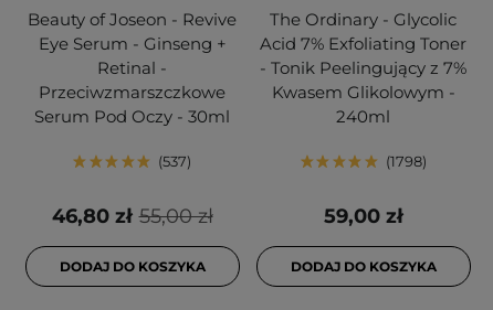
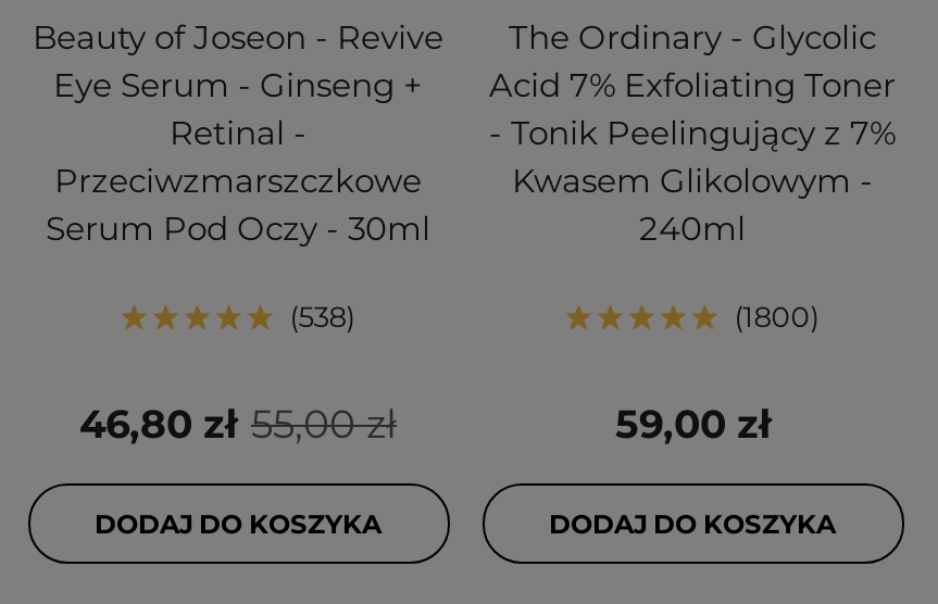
[163,153,187,170] 537 -> [298,300,346,335] 538
[390,153,422,170] 1798 -> [743,300,810,335] 1800

